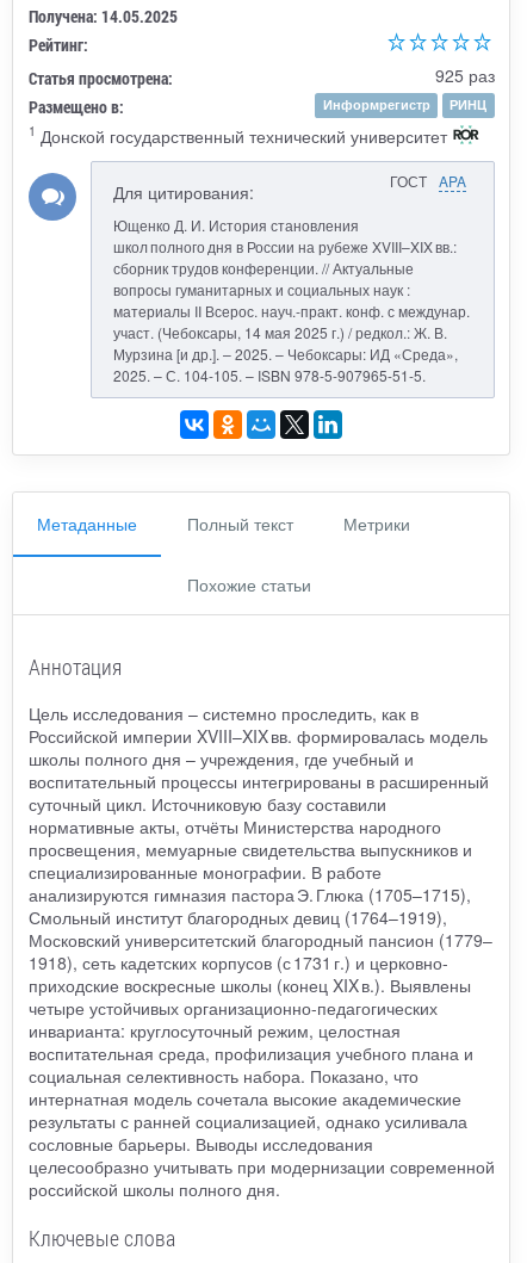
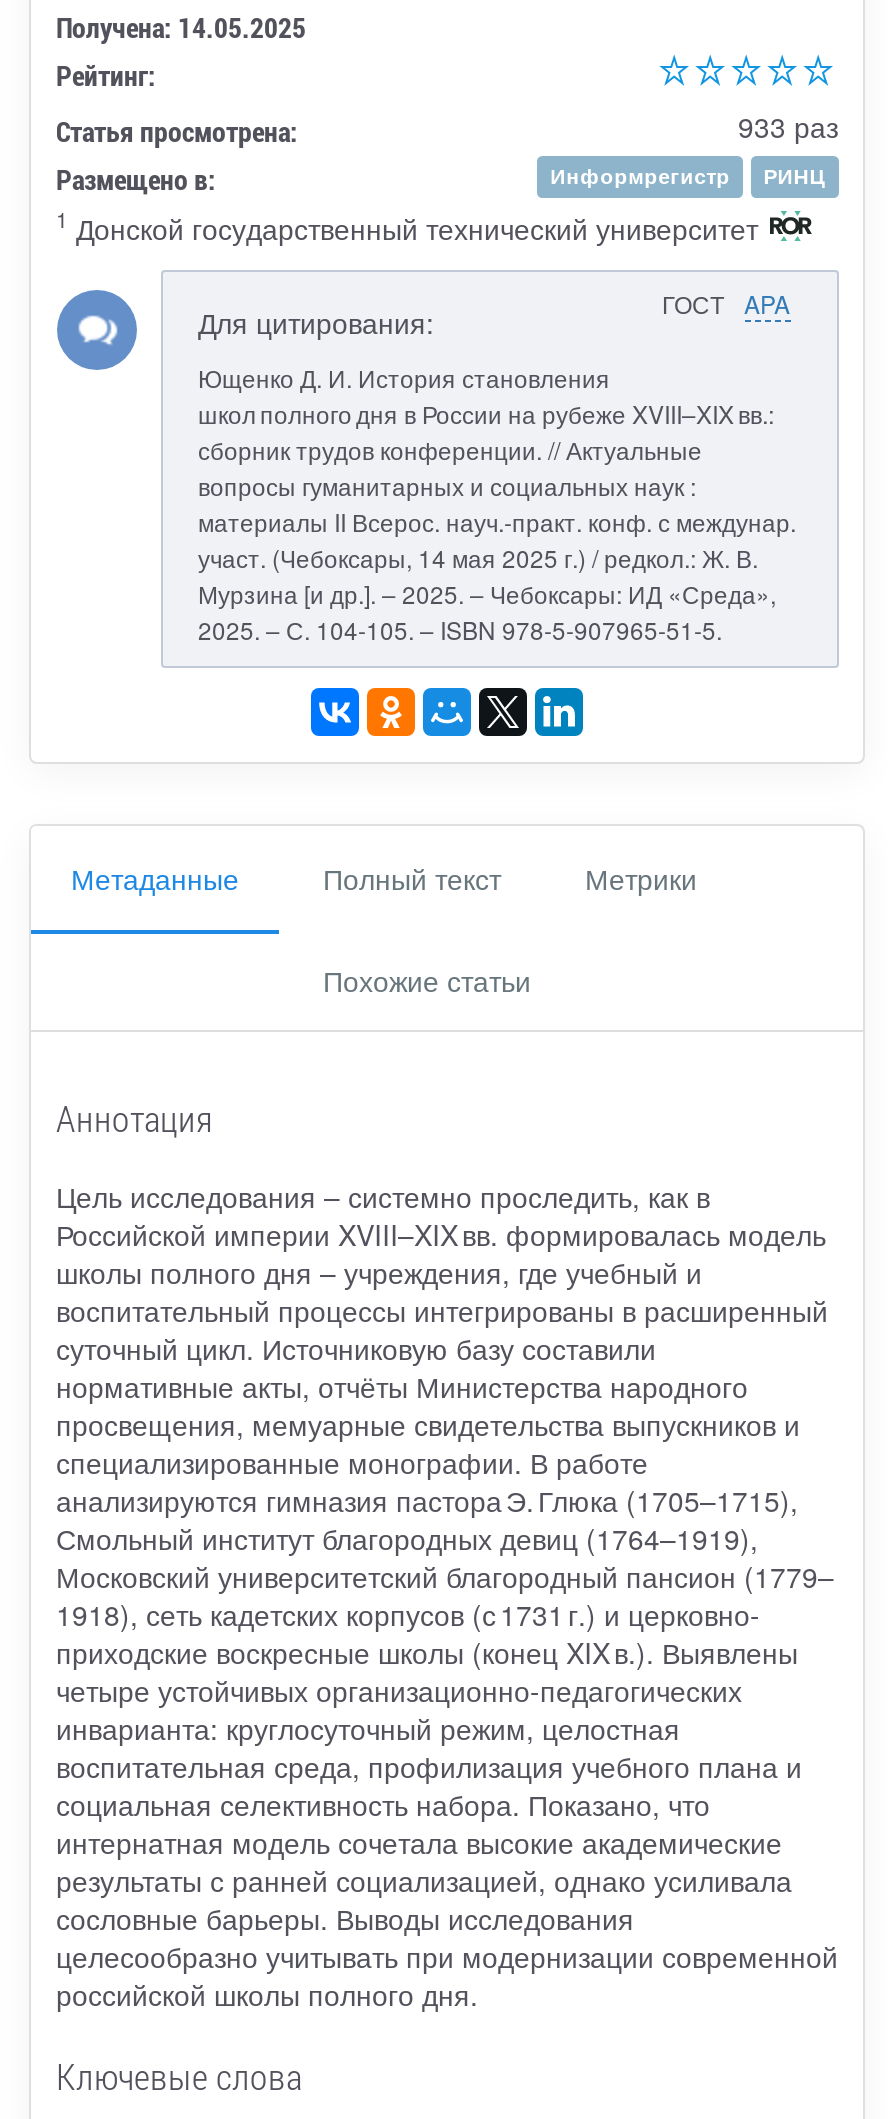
[435,63,494,86] 925 раз -> [738,105,838,145] 933 раз

